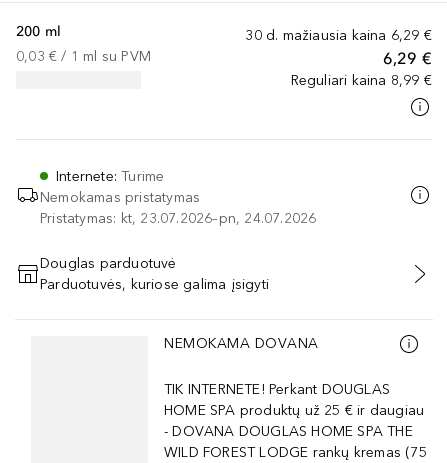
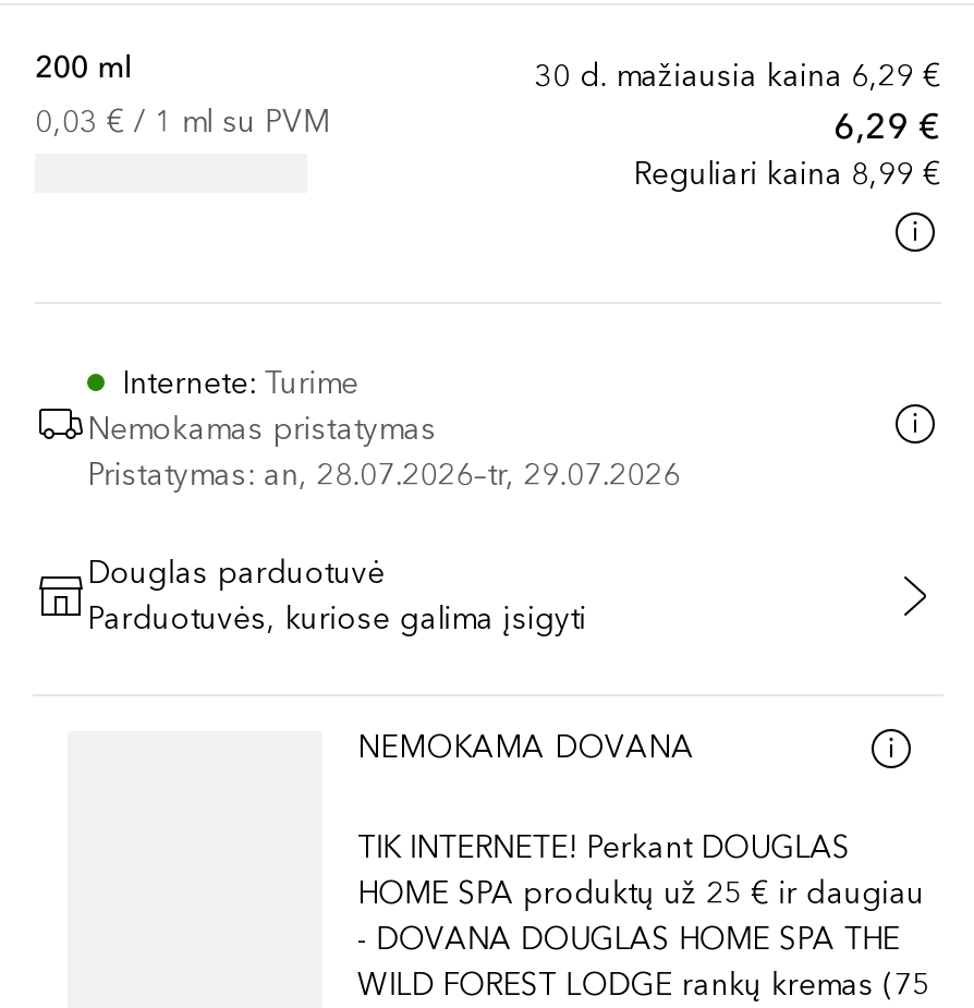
[40,210,316,227] Pristatymas: kt, 23.07.2026–pn, 24.07.2026 -> [87,456,681,493] Pristatymas: an, 28.07.2026–tr, 29.07.2026

